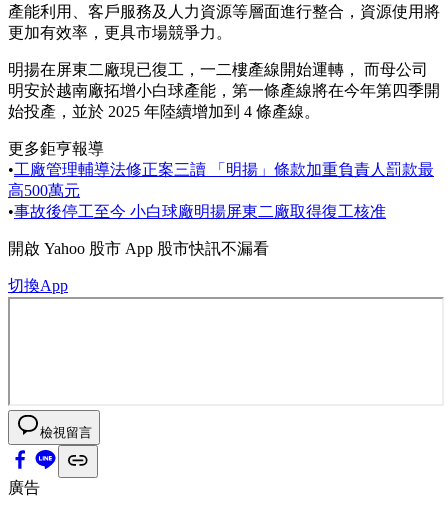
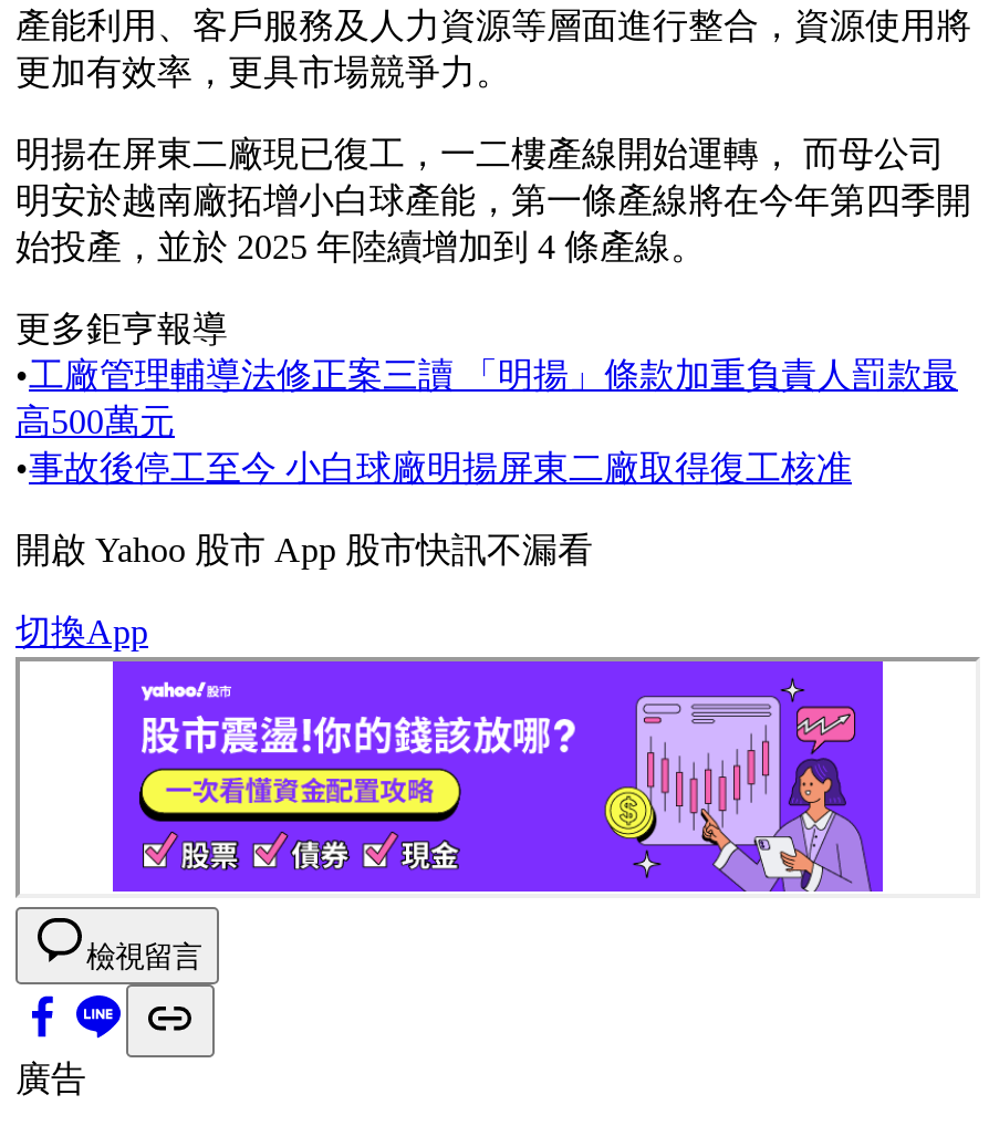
none -> [111,659,885,894] [image]

